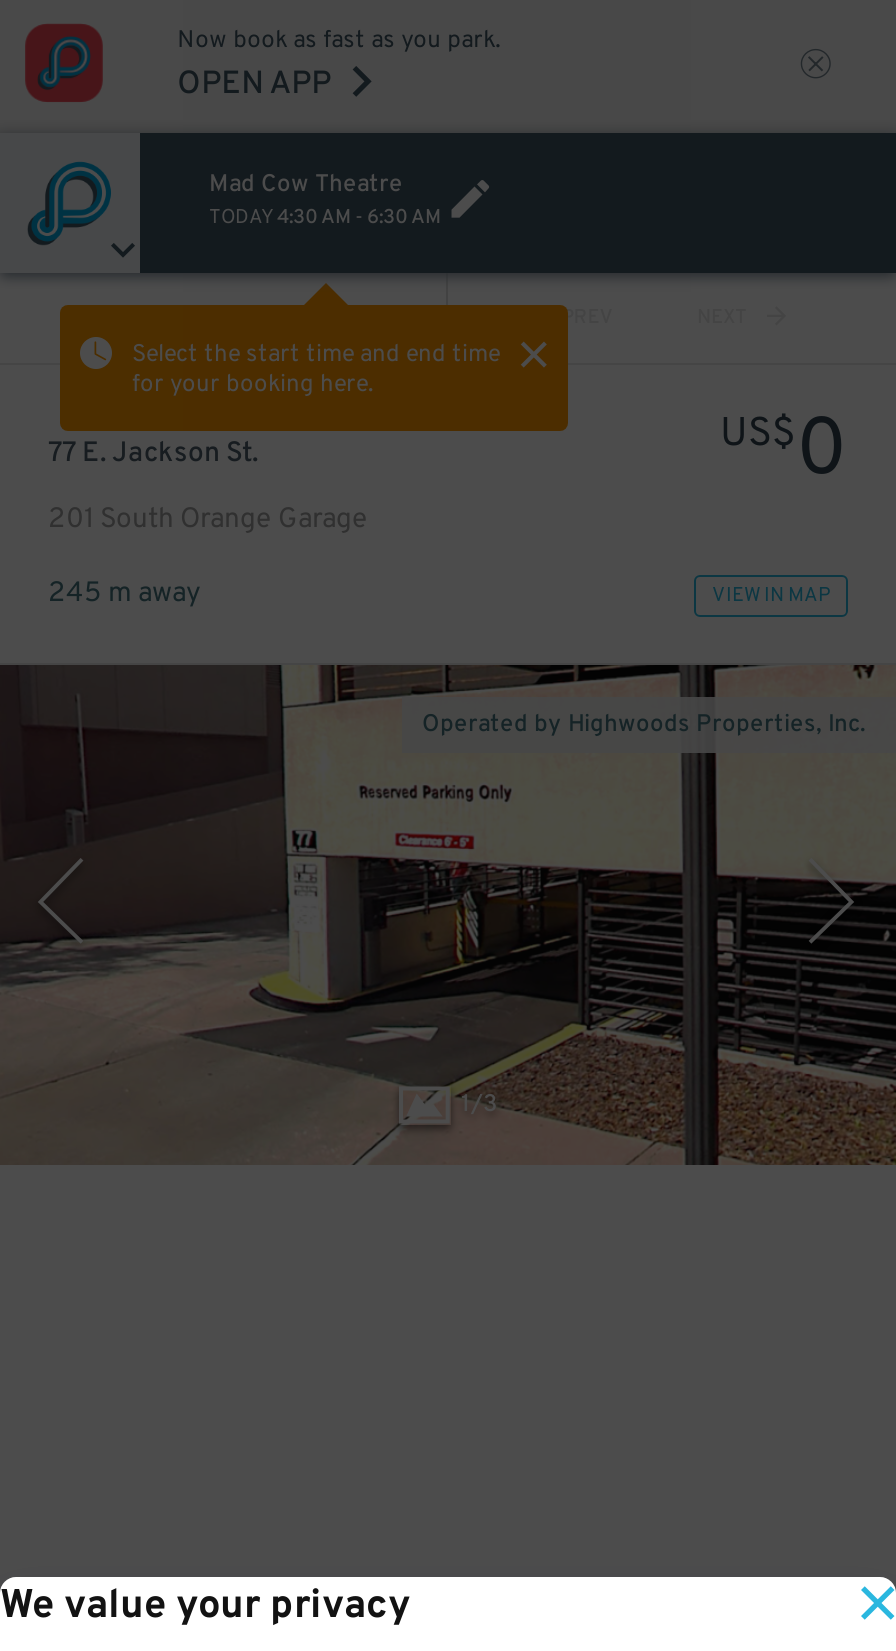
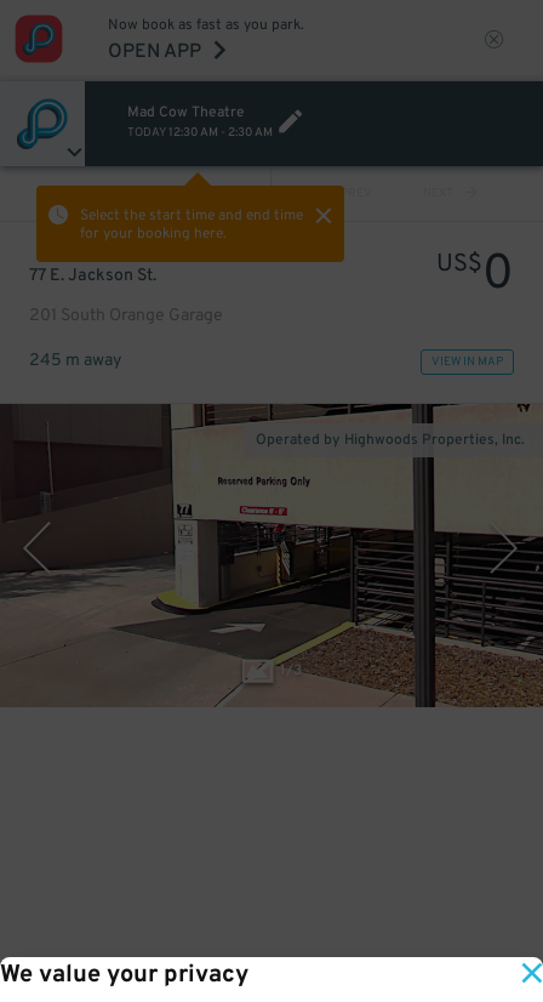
[209,205,441,231] TODAY4:30 AM - 6:30 AM -> [127,125,272,141] TODAY12:30 AM - 2:30 AM

